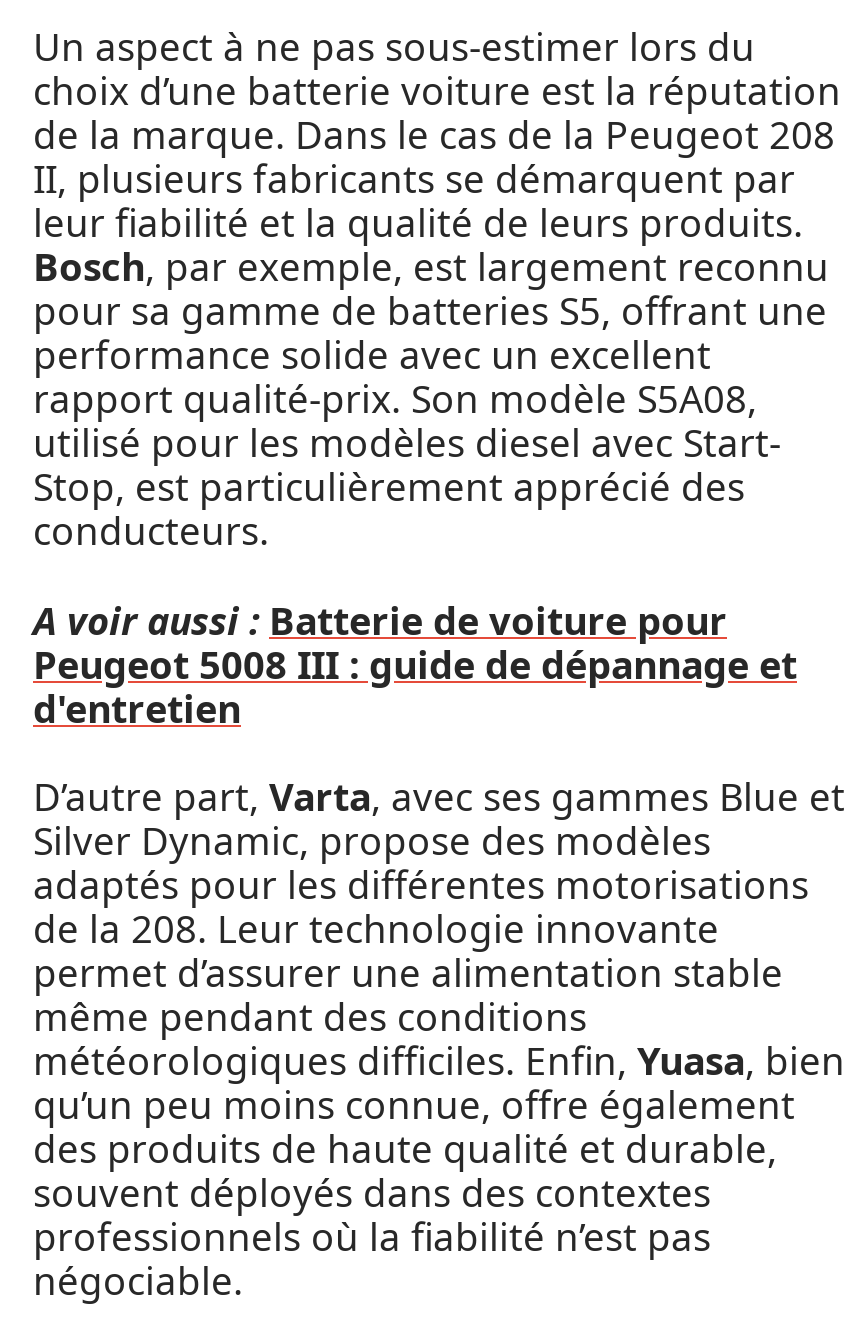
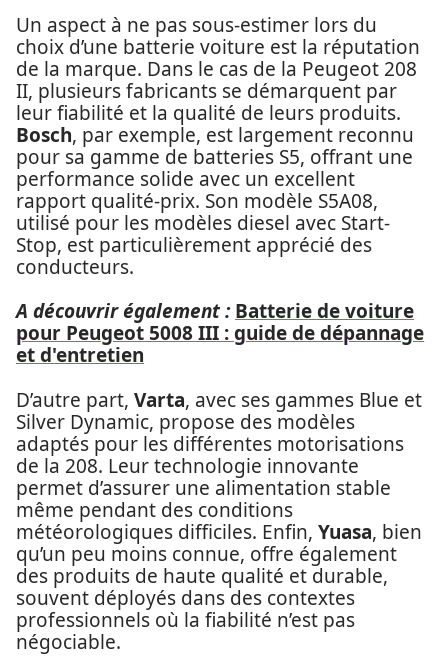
[33,594,797,734] A voir aussi : Batterie de voiture pour | Peugeot 5008 III : guide de dépannage et | d'entretien -> [16,298,424,368] A découvrir également : Batterie de voiture | pour Peugeot 5008 III : guide de dépannage | et d'entretien

